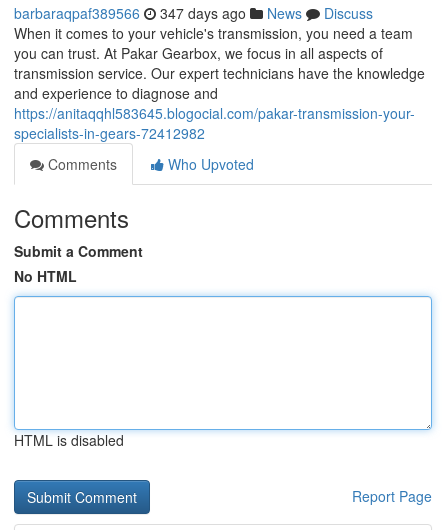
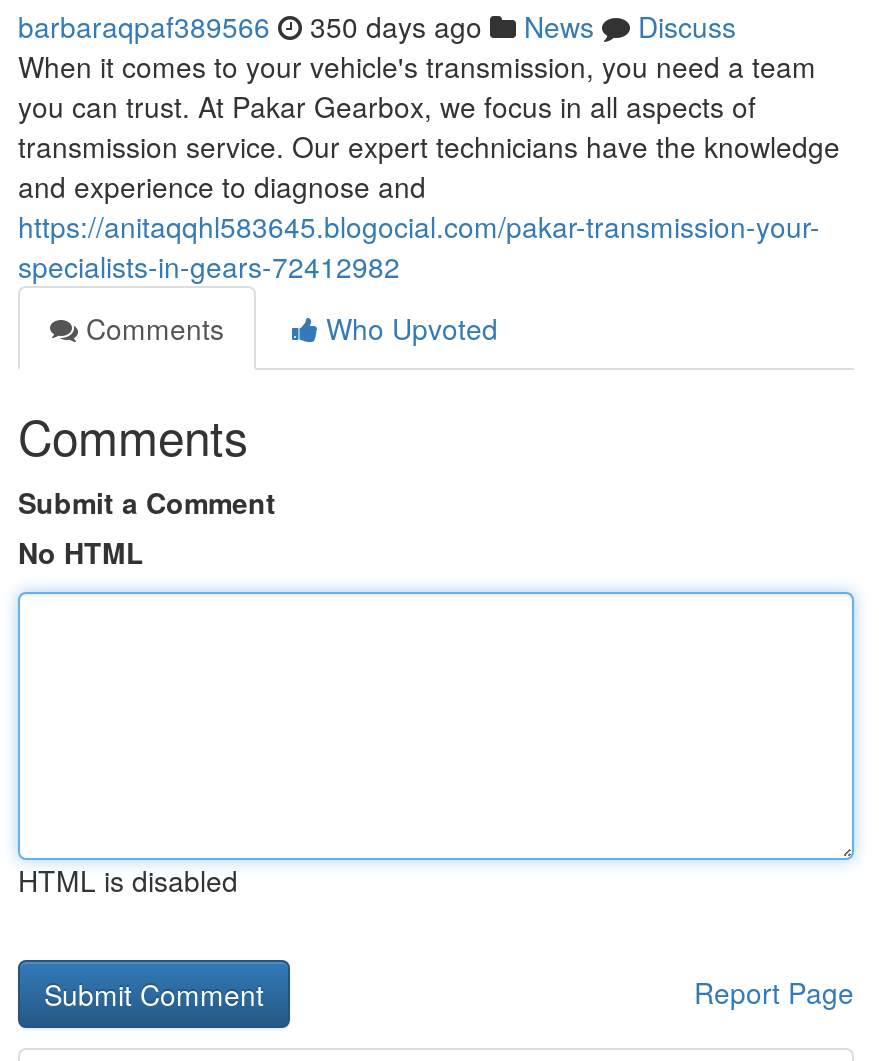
[14,3,373,23] barbaraqpaf389566 347 days ago News Discuss -> [18,6,736,46] barbaraqpaf389566 350 days ago News Discuss

